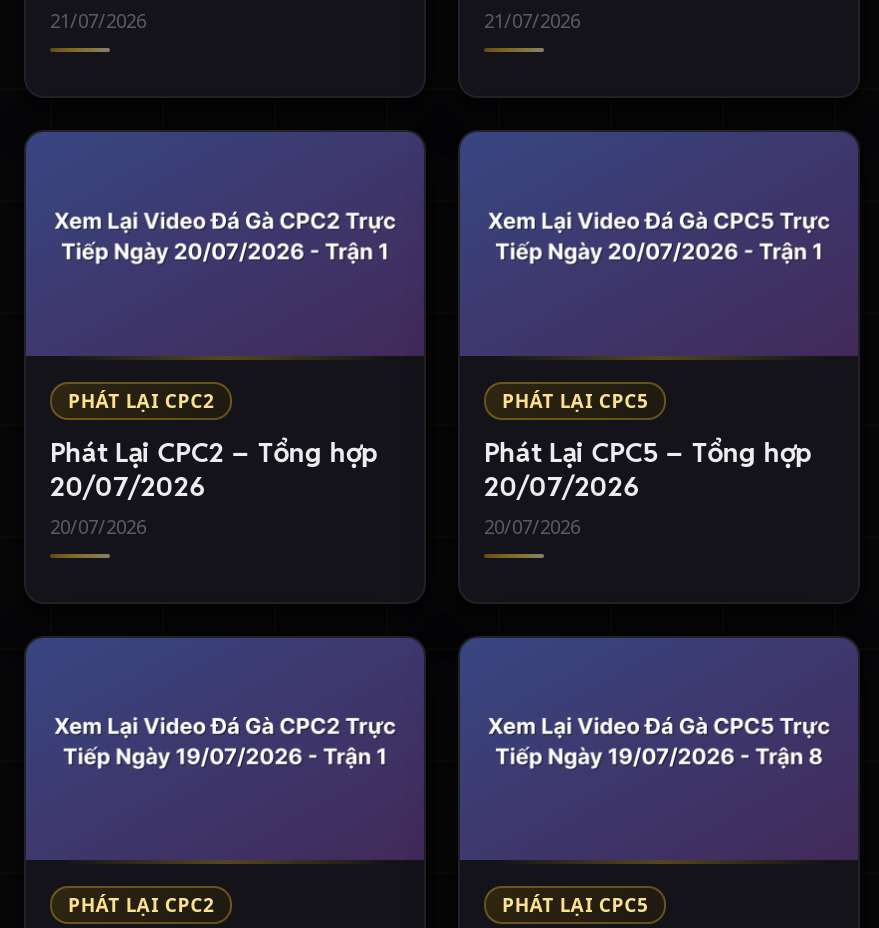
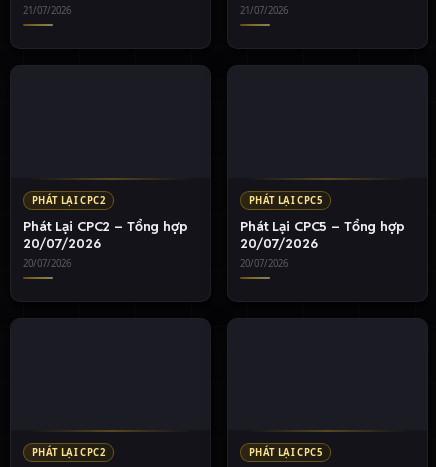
[26,132,424,356] [image] -> none
[460,132,858,356] [image] -> none
[26,638,424,860] [image] -> none
[460,638,858,860] [image] -> none

